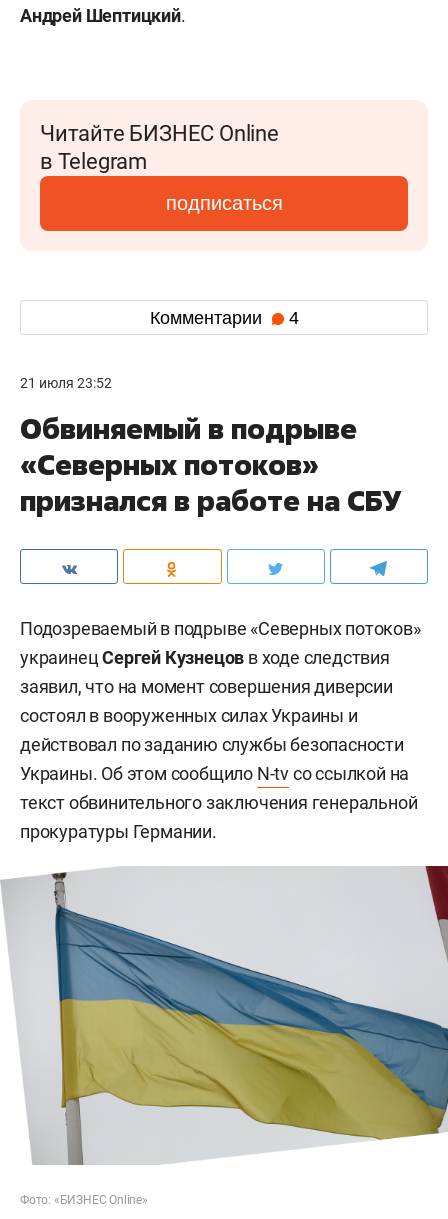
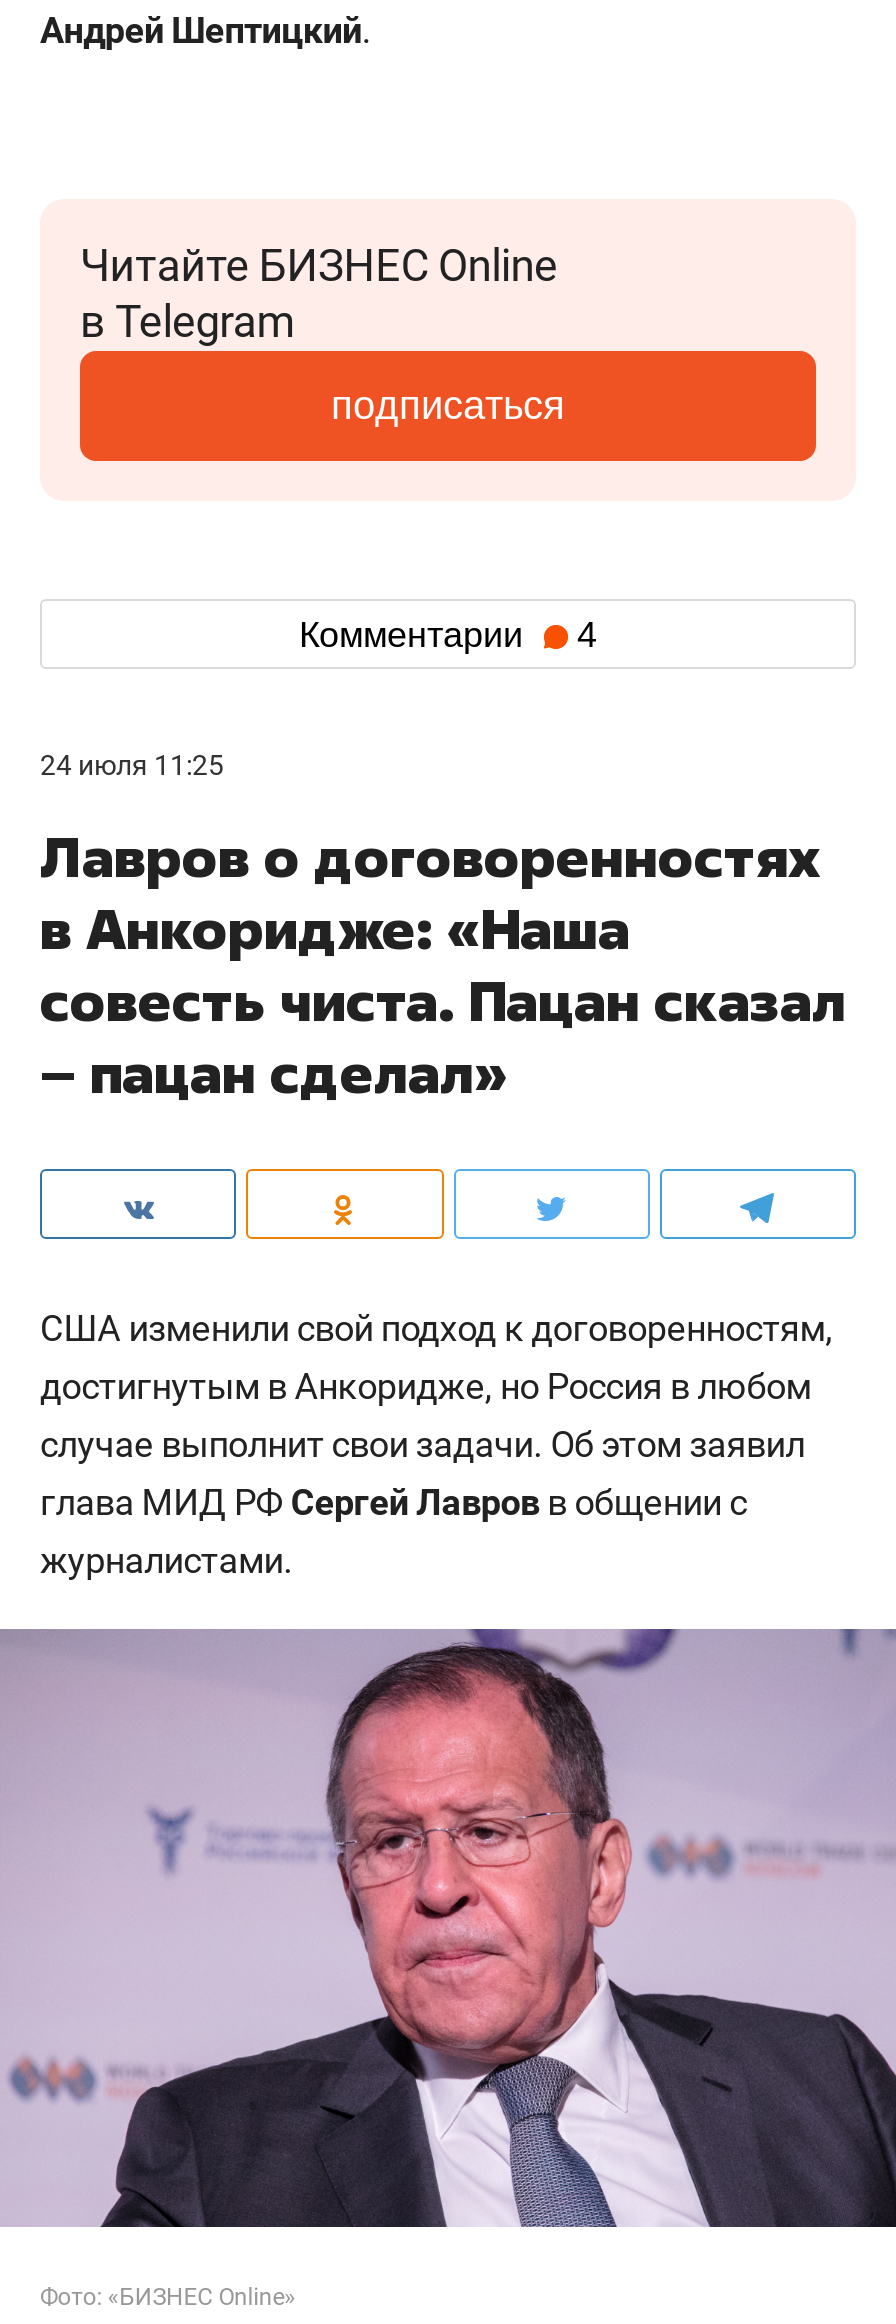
[20,375,112,391] 21 июля 23:52 -> [40,749,224,781] 24 июля 11:25
[20,410,401,519] Обвиняемый в подрыве | «Северных потоков» | признался в работе на СБУ -> [40,819,846,1109] Лавров о договоренностях | в Анкоридже: «Наша | совесть чиста. Пацан сказал | – пацан сделал»
[20,618,421,842] Подозреваемый в подрыве «Северных потоков» | украинец Сергей Кузнецов в ходе следствия | заявил, что на момент совершения диверсии | состоял в вооруженных силах Украины и | действовал по заданию службы безопасности | Украины. Об этом сообщило N-tv со ссылкой на | текст обвинительного заключения генеральной | прокуратуры Германии. -> [40,1307,833,1581] США изменили свой подход к договоренностям, | достигнутым в Анкоридже, но Россия в любом | случае выполнит свои задачи. Об этом заявил | глава МИД РФ Сергей Лавров в общении с | журналистами.
[3,865,445,1165] [image] -> [6,1627,890,2229] [image]

